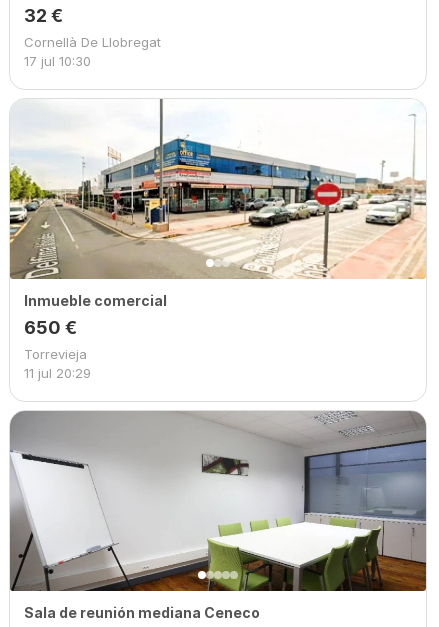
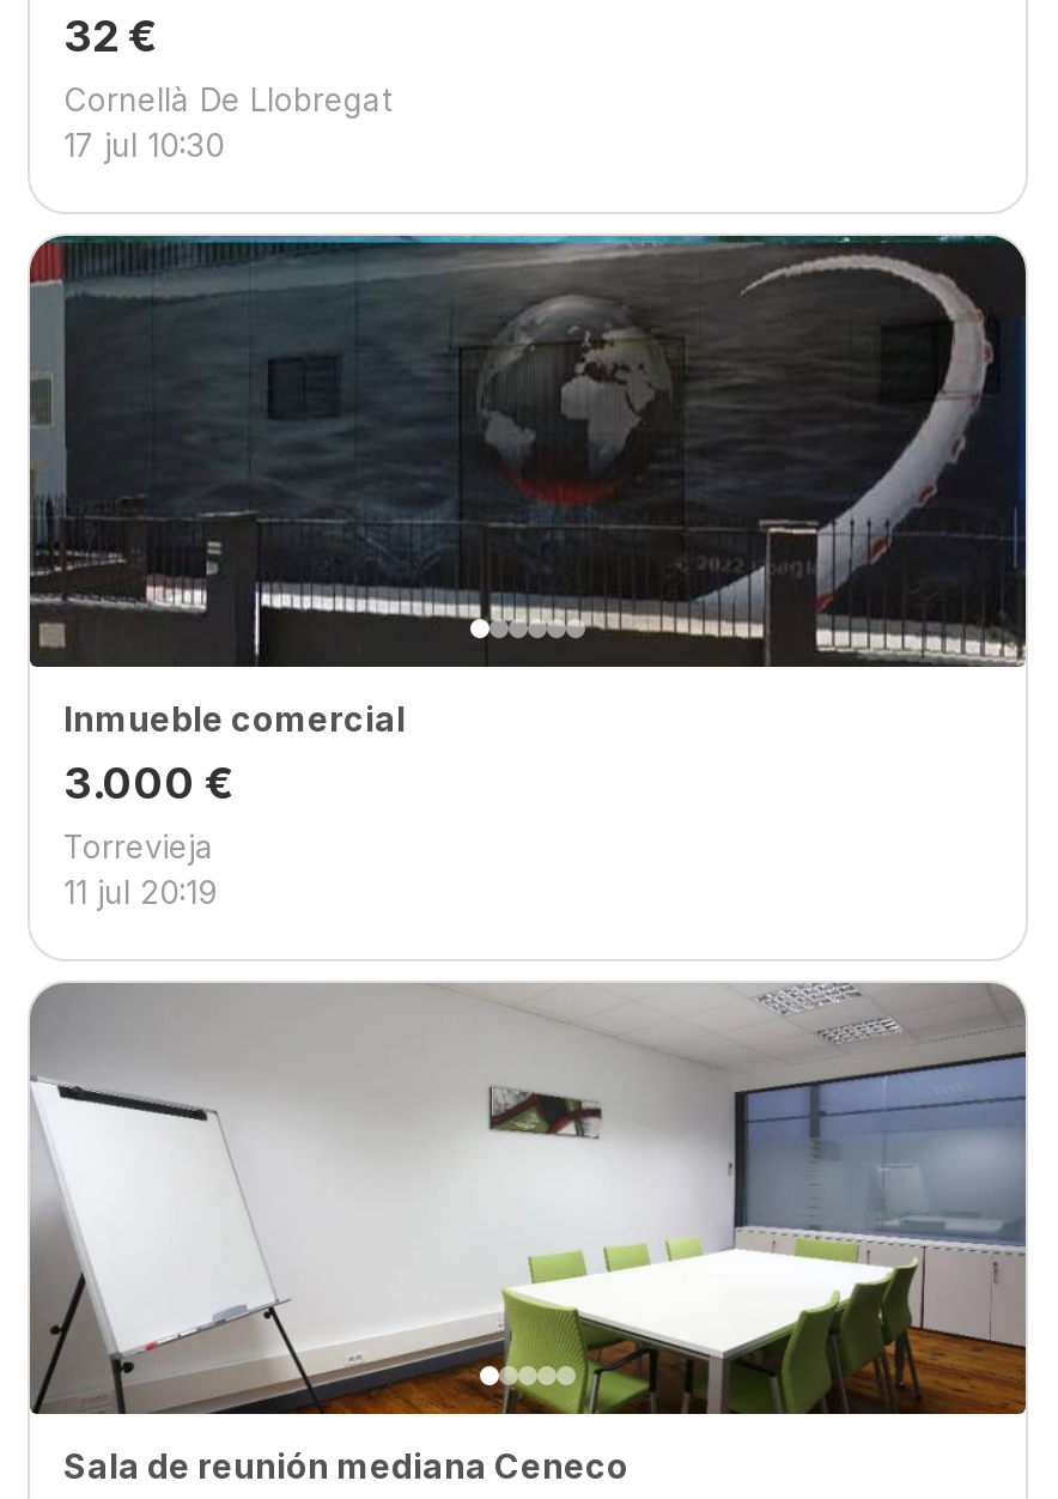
[9,99,427,338] [image] | 650 € -> [28,233,1028,808] [image] | 3.000 €
[24,365,91,381] 11 jul 20:29 -> [63,873,217,911] 11 jul 20:19

